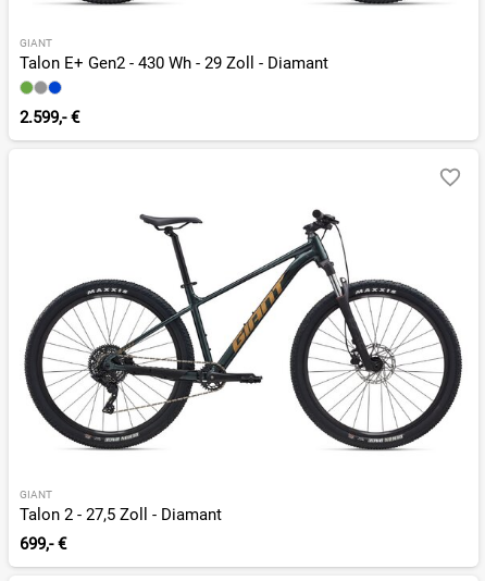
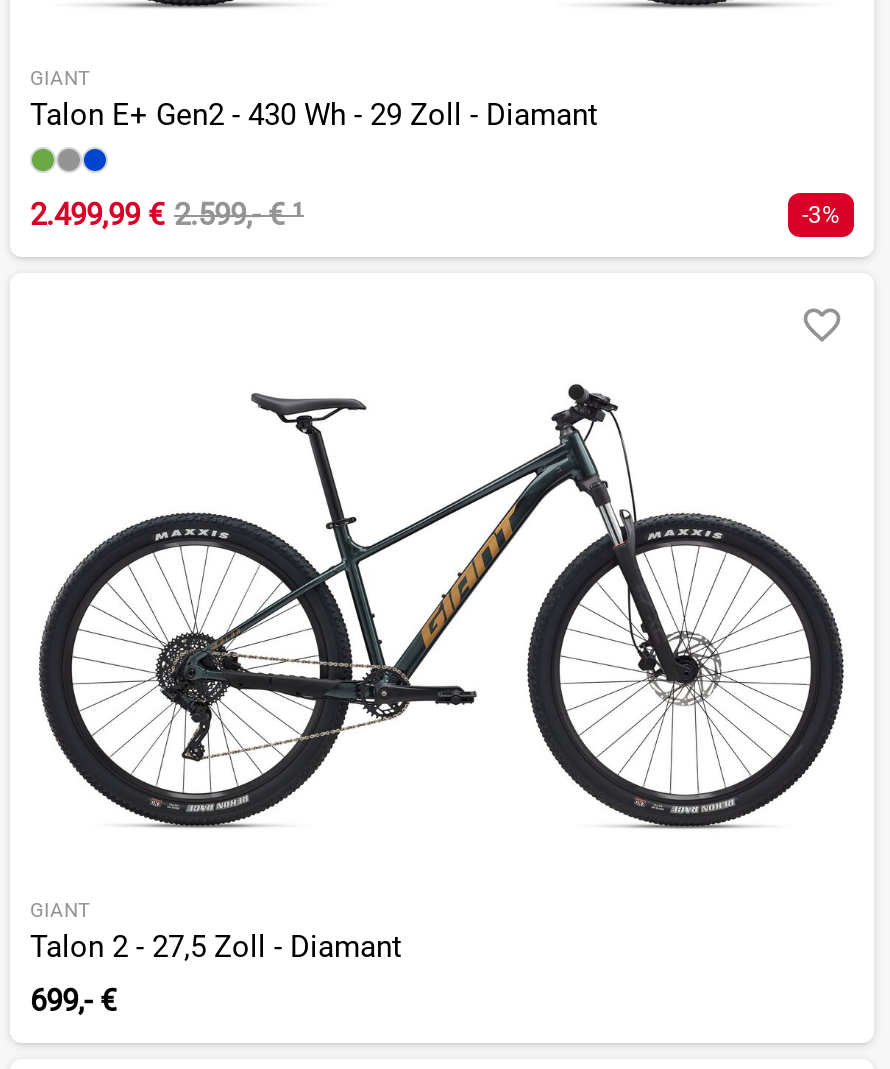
[20,108,79,127] 2.599,- € -> [30,198,840,234] 2.499,99 € 2.599,- €¹ | -3%

